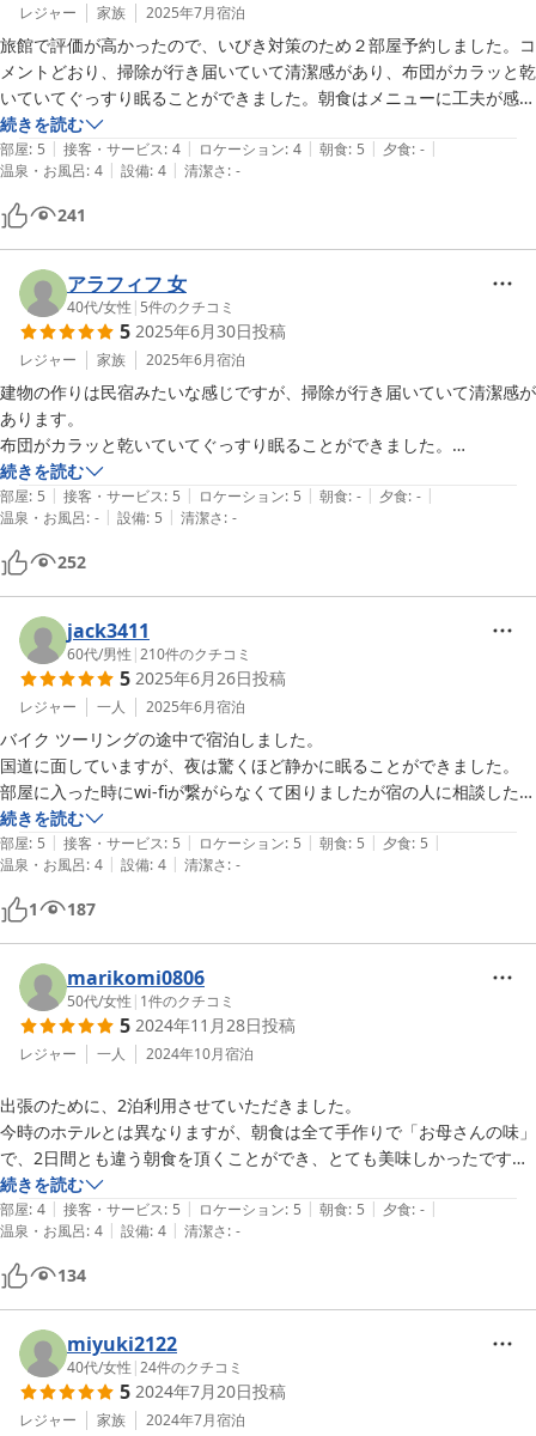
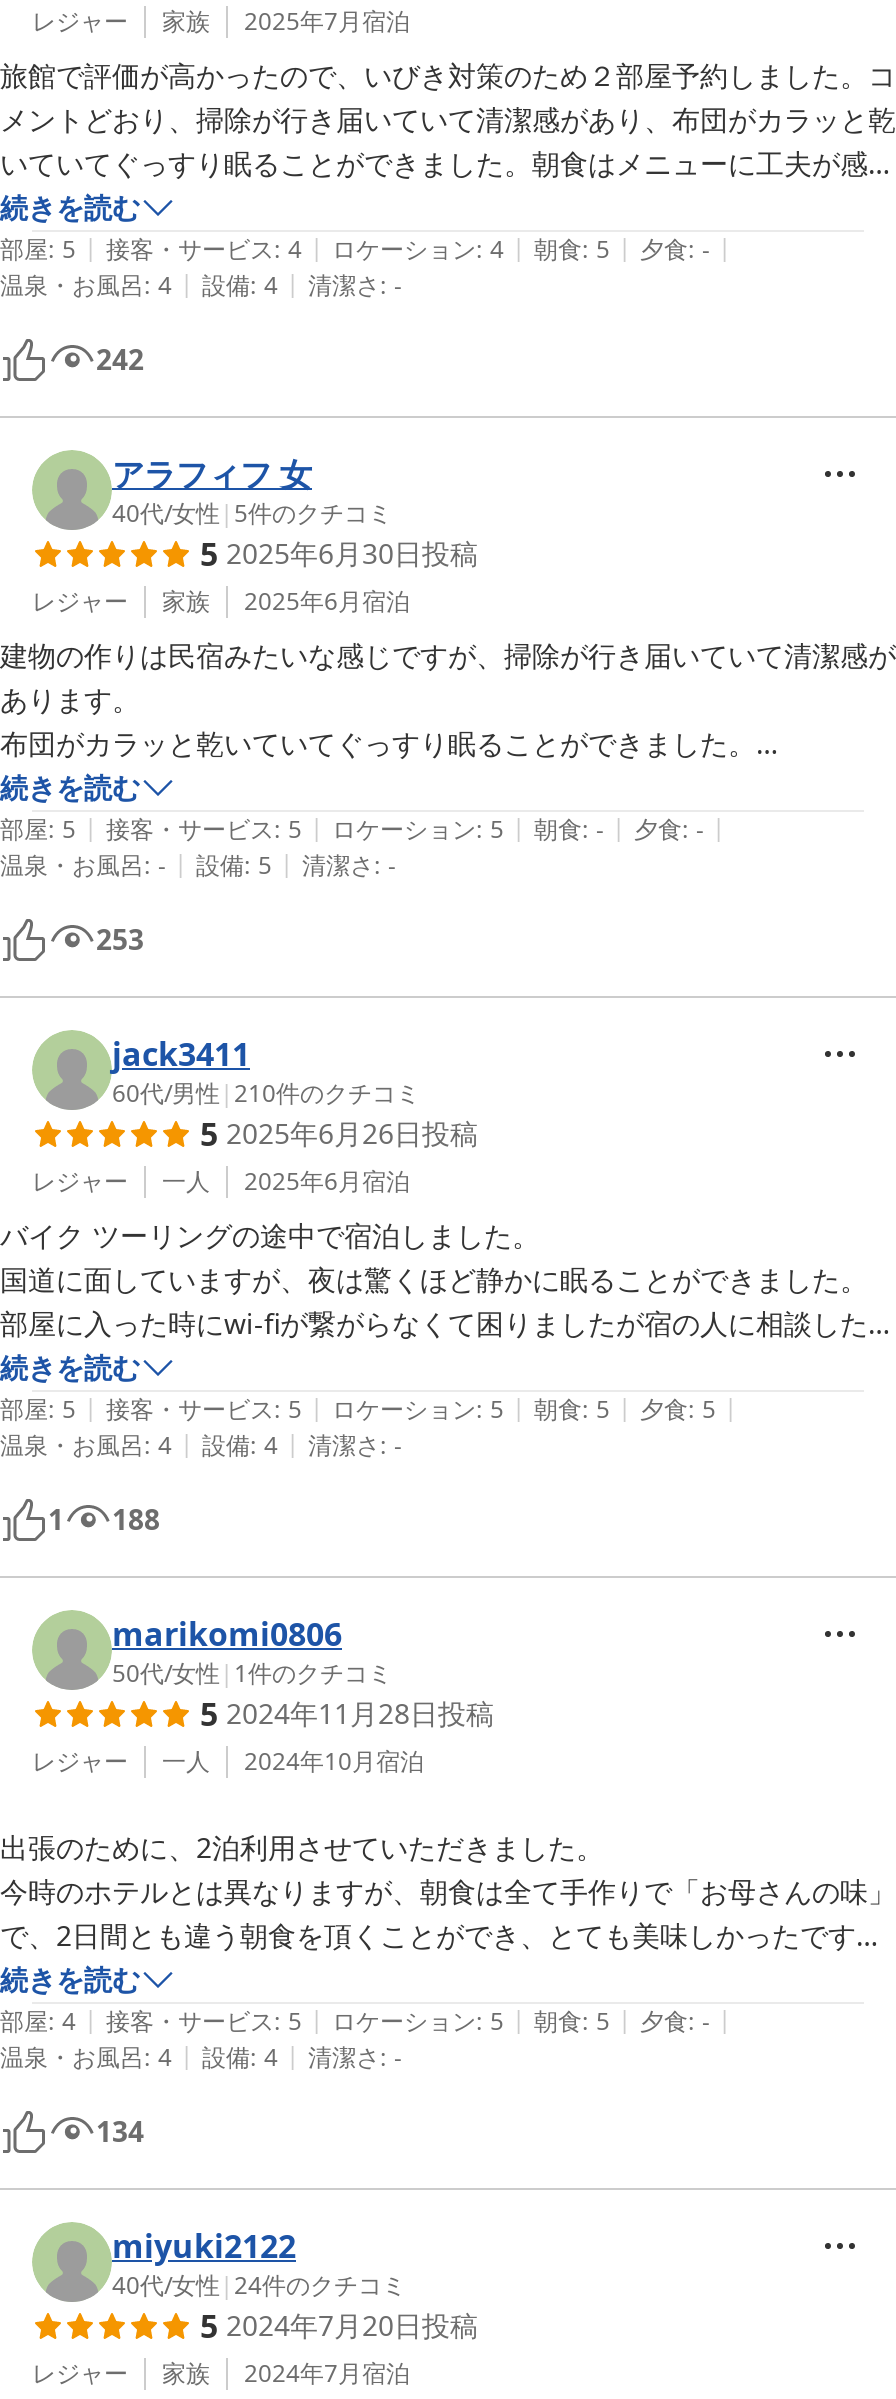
[57,203,86,226] 241 -> [96,340,144,378] 242
[57,550,86,573] 252 -> [96,920,144,958] 253
[29,898,96,920] 1 187 -> [48,1500,160,1538] 1 188

